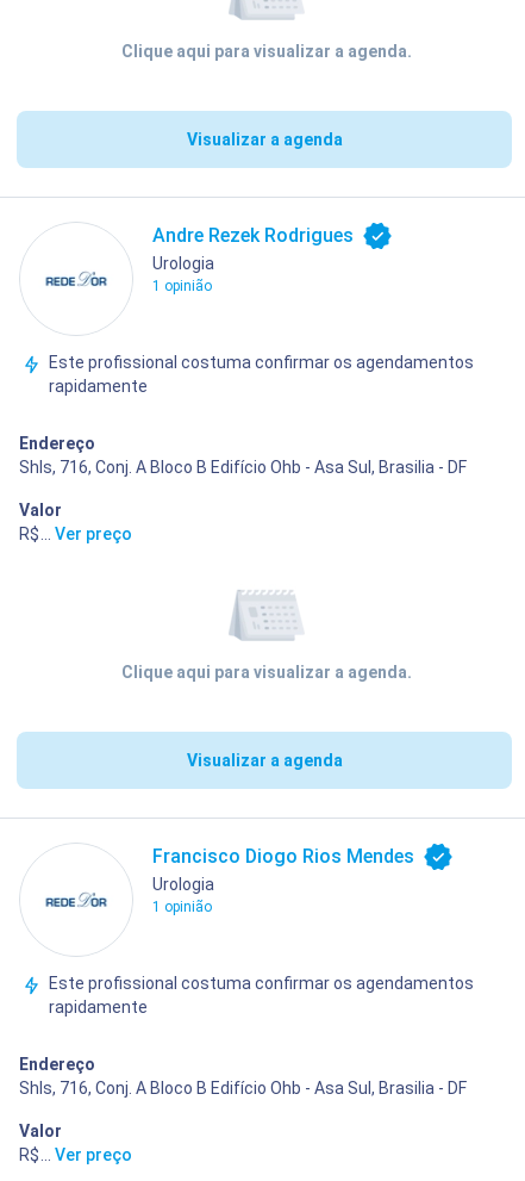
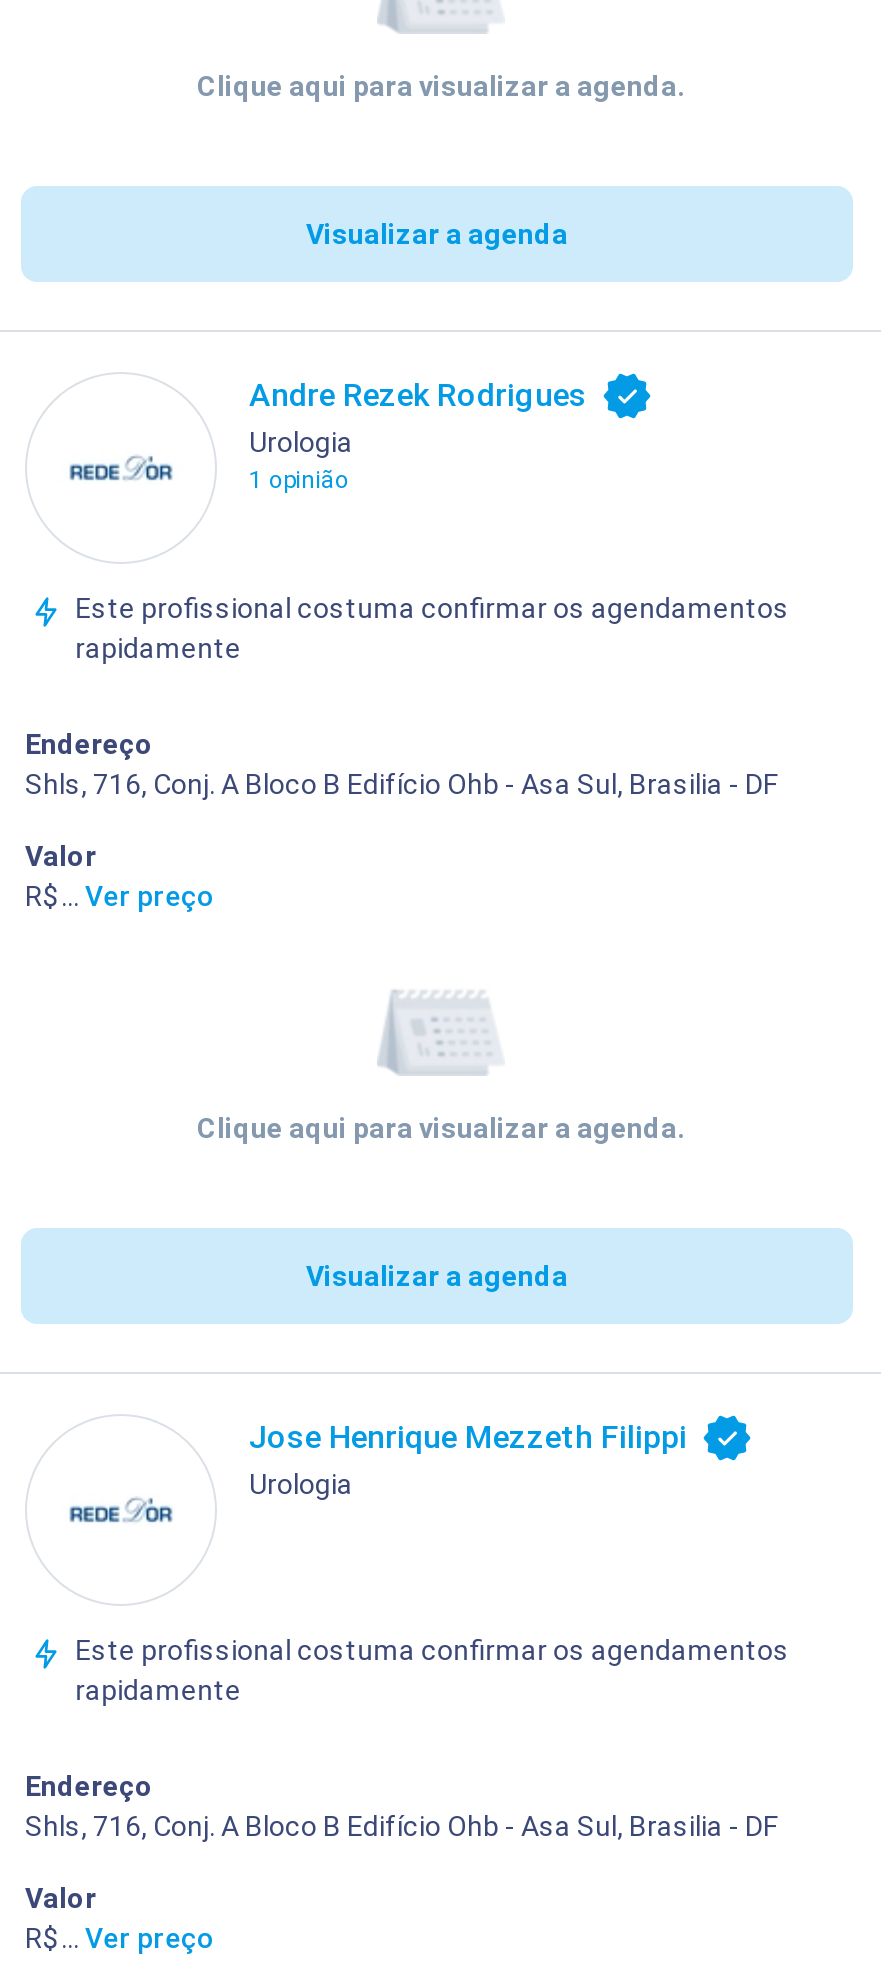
[152,845,414,867] Francisco Diogo Rios Mendes -> [249,1418,687,1456] Jose Henrique Mezzeth Filippi
[152,898,212,915] 1 opinião -> none

